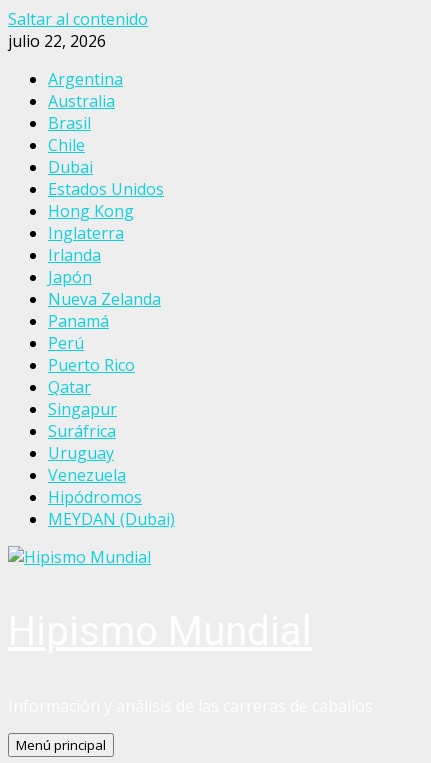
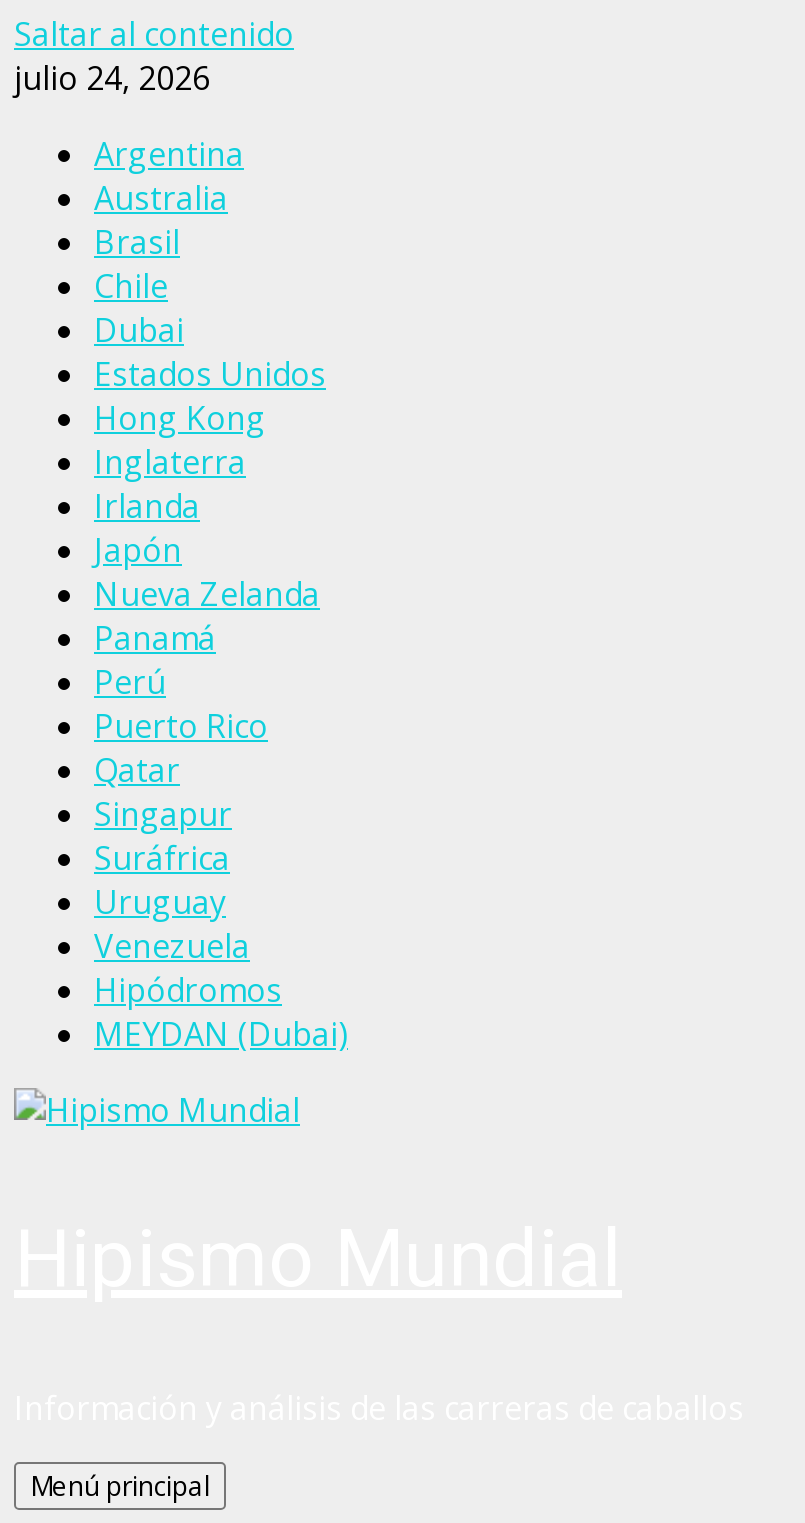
[8,30,106,52] julio 22, 2026 -> [14,56,210,100] julio 24, 2026

